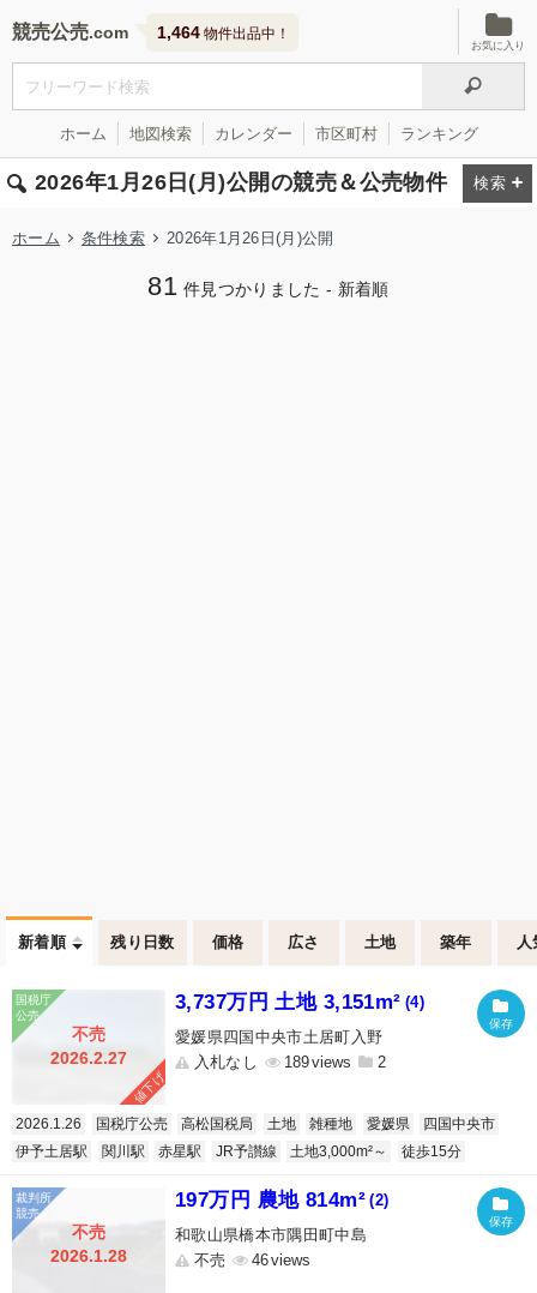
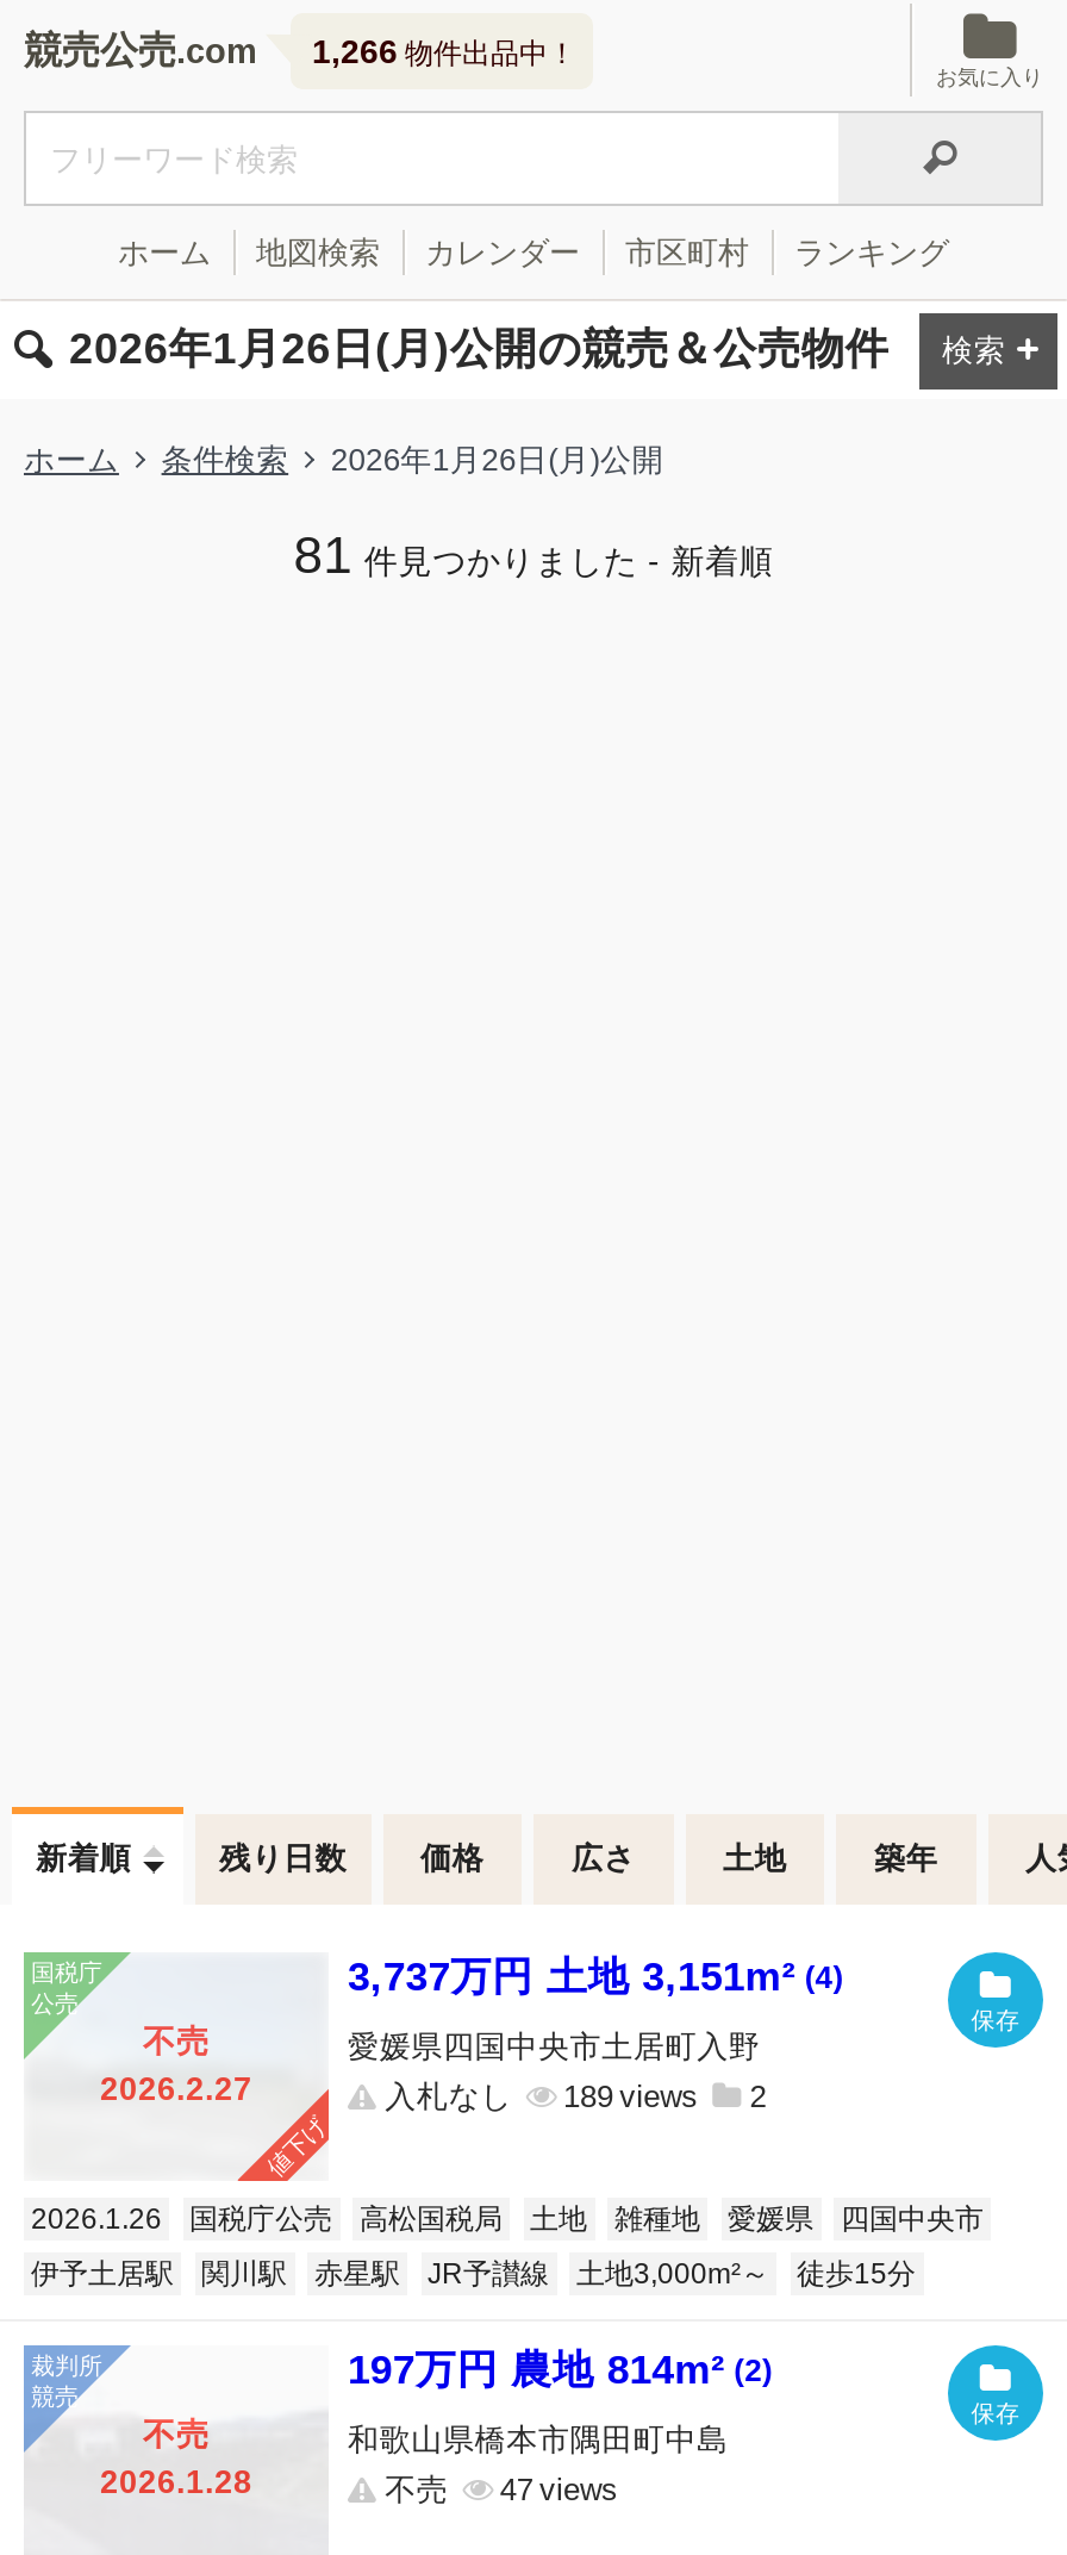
[157,23,290,42] 1,464物件出品中！ -> [312,32,576,70] 1,266物件出品中！
[194,1251,268,1269] 不売 46 -> [385,2472,533,2507] 不売 47

